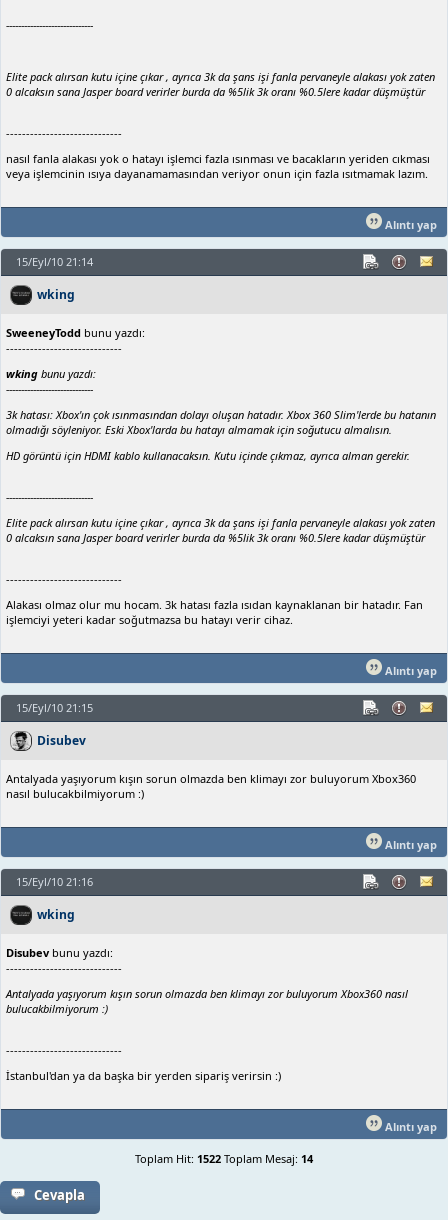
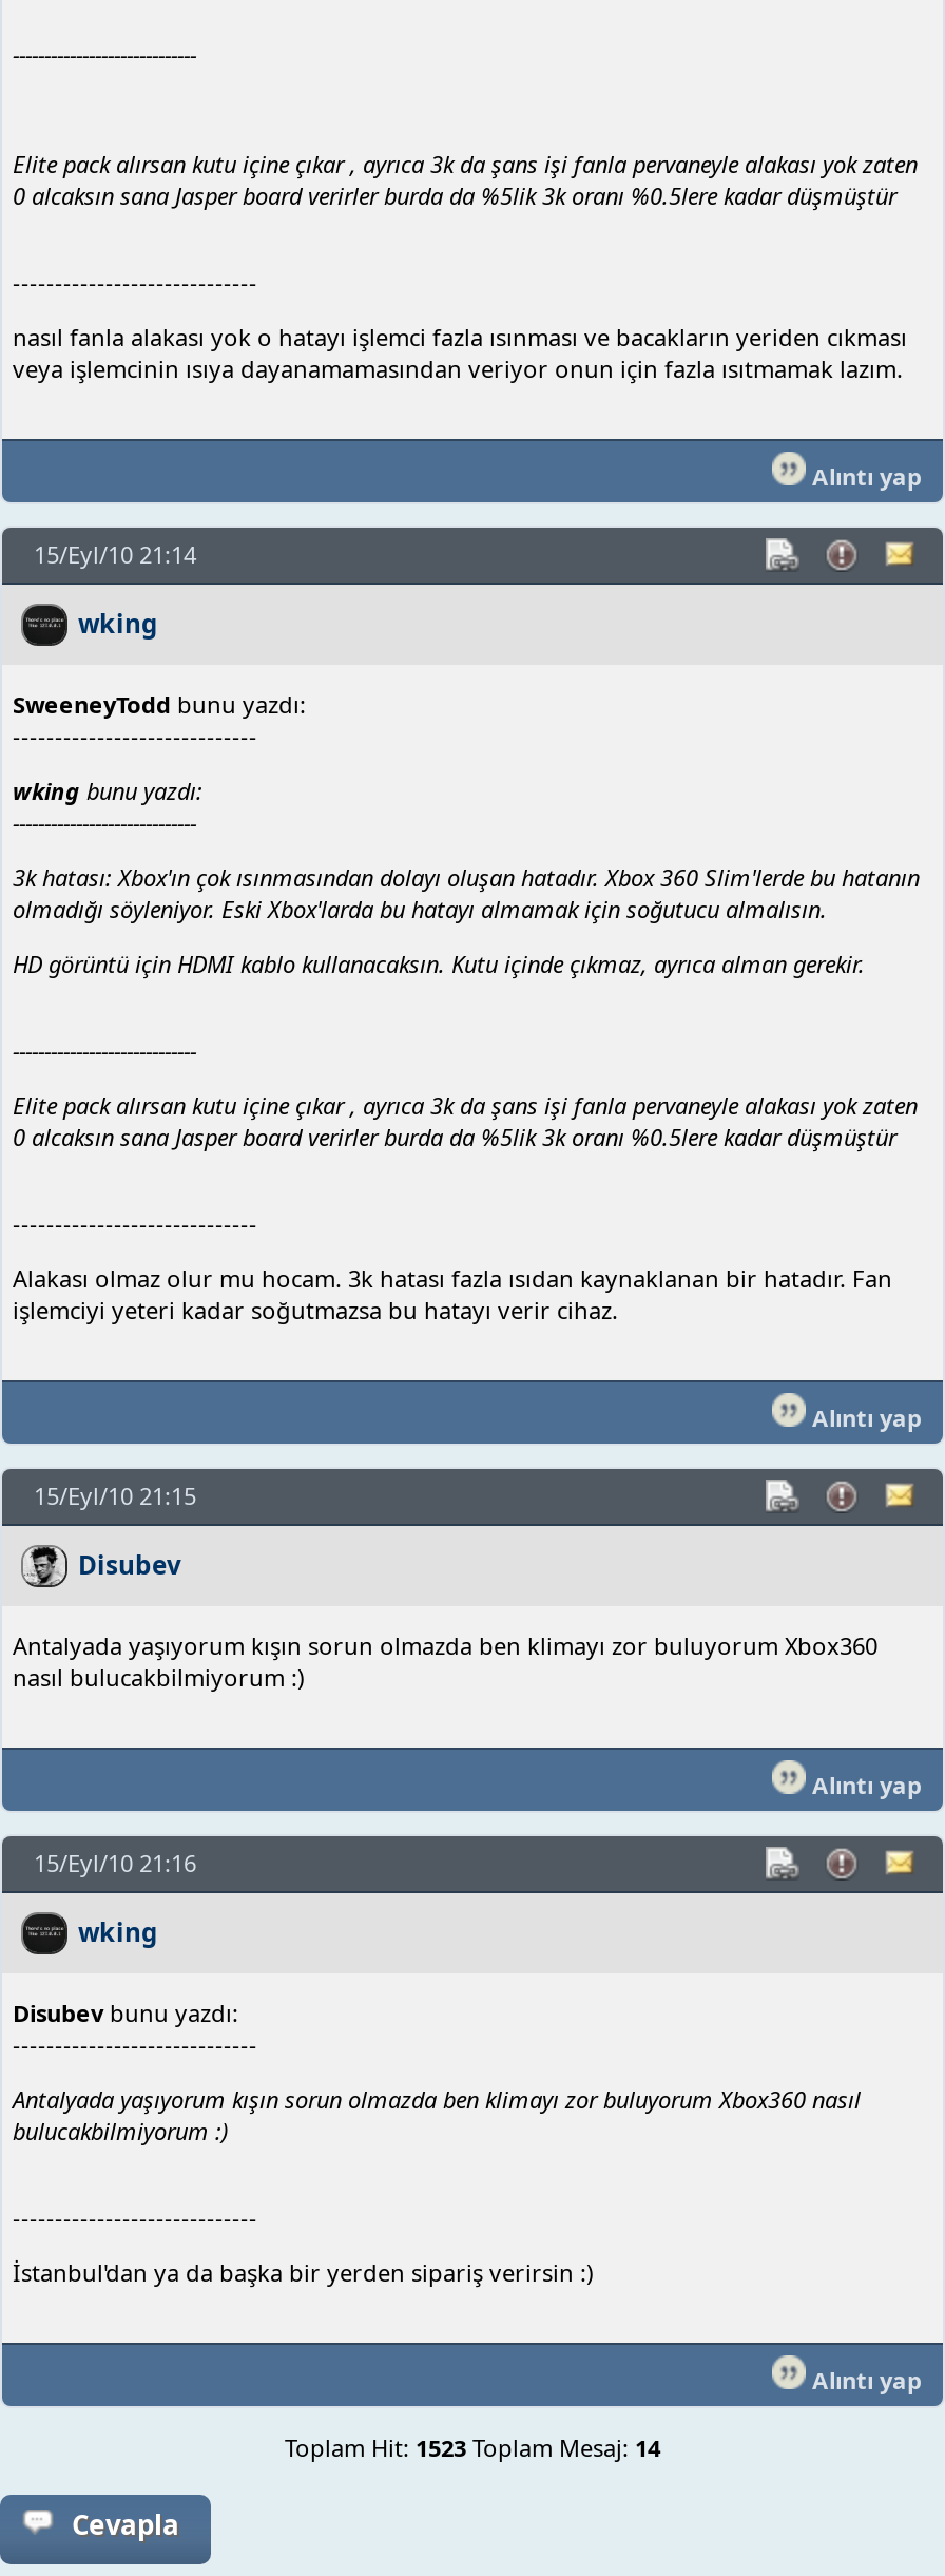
[135,1151,313,1166] Toplam Hit: 1522 Toplam Mesaj: 14 -> [285,2432,660,2463] Toplam Hit: 1523 Toplam Mesaj: 14

